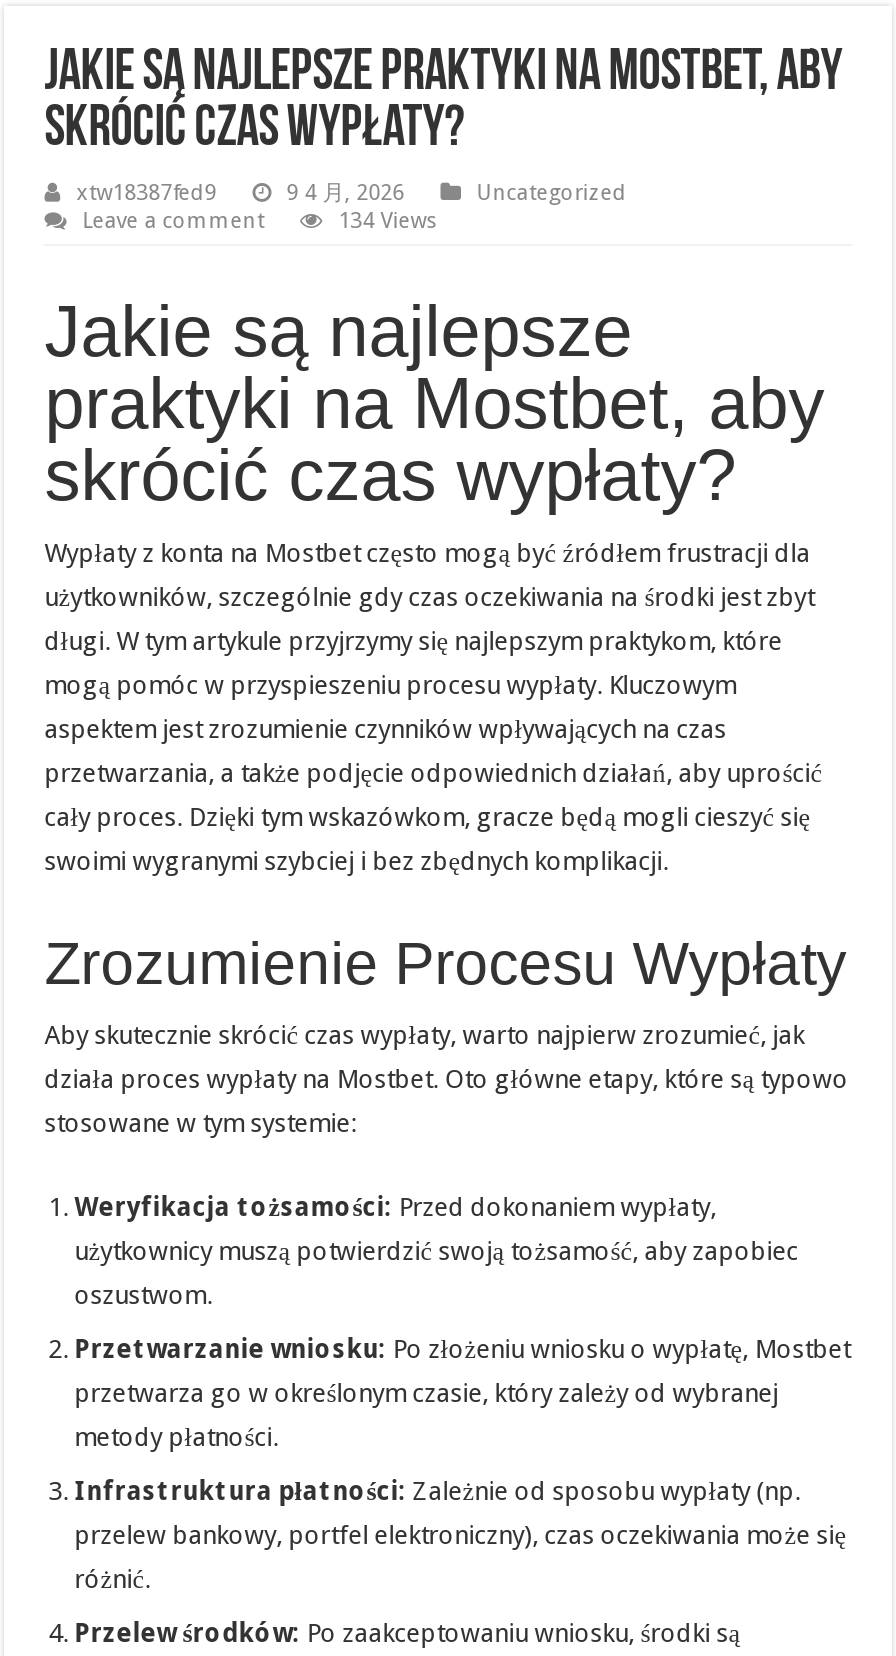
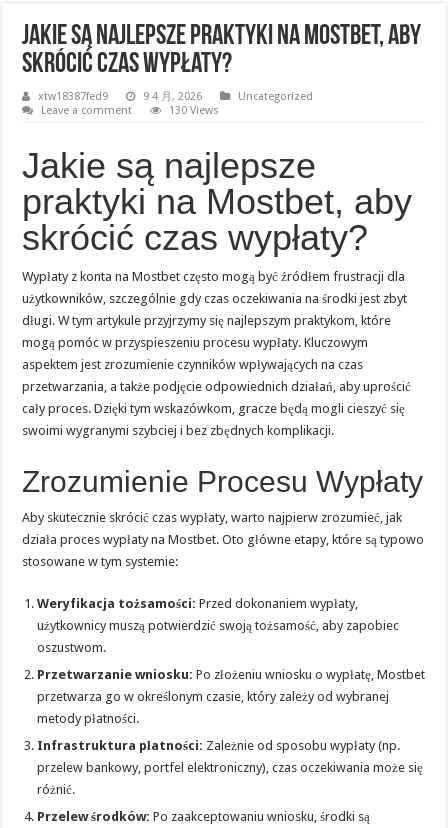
[338,208,438,234] 134 Views -> [169,104,219,117] 130 Views

